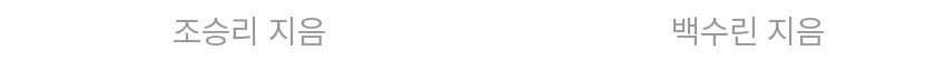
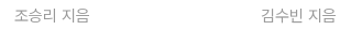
[671,11,825,51] 백수린 지음 -> [261,6,337,25] 김수빈 지음

